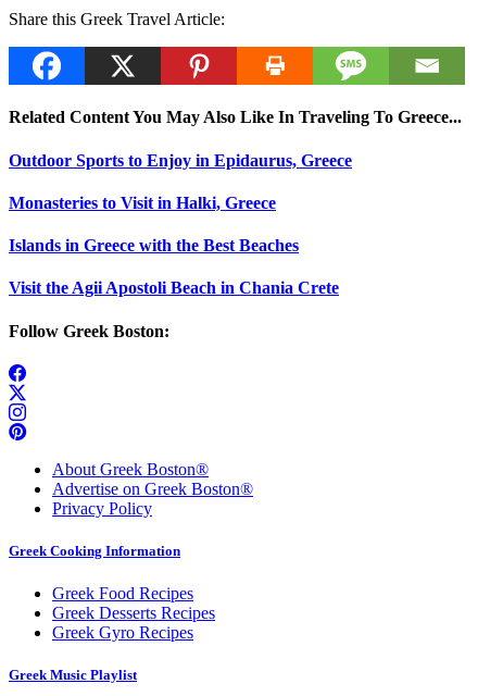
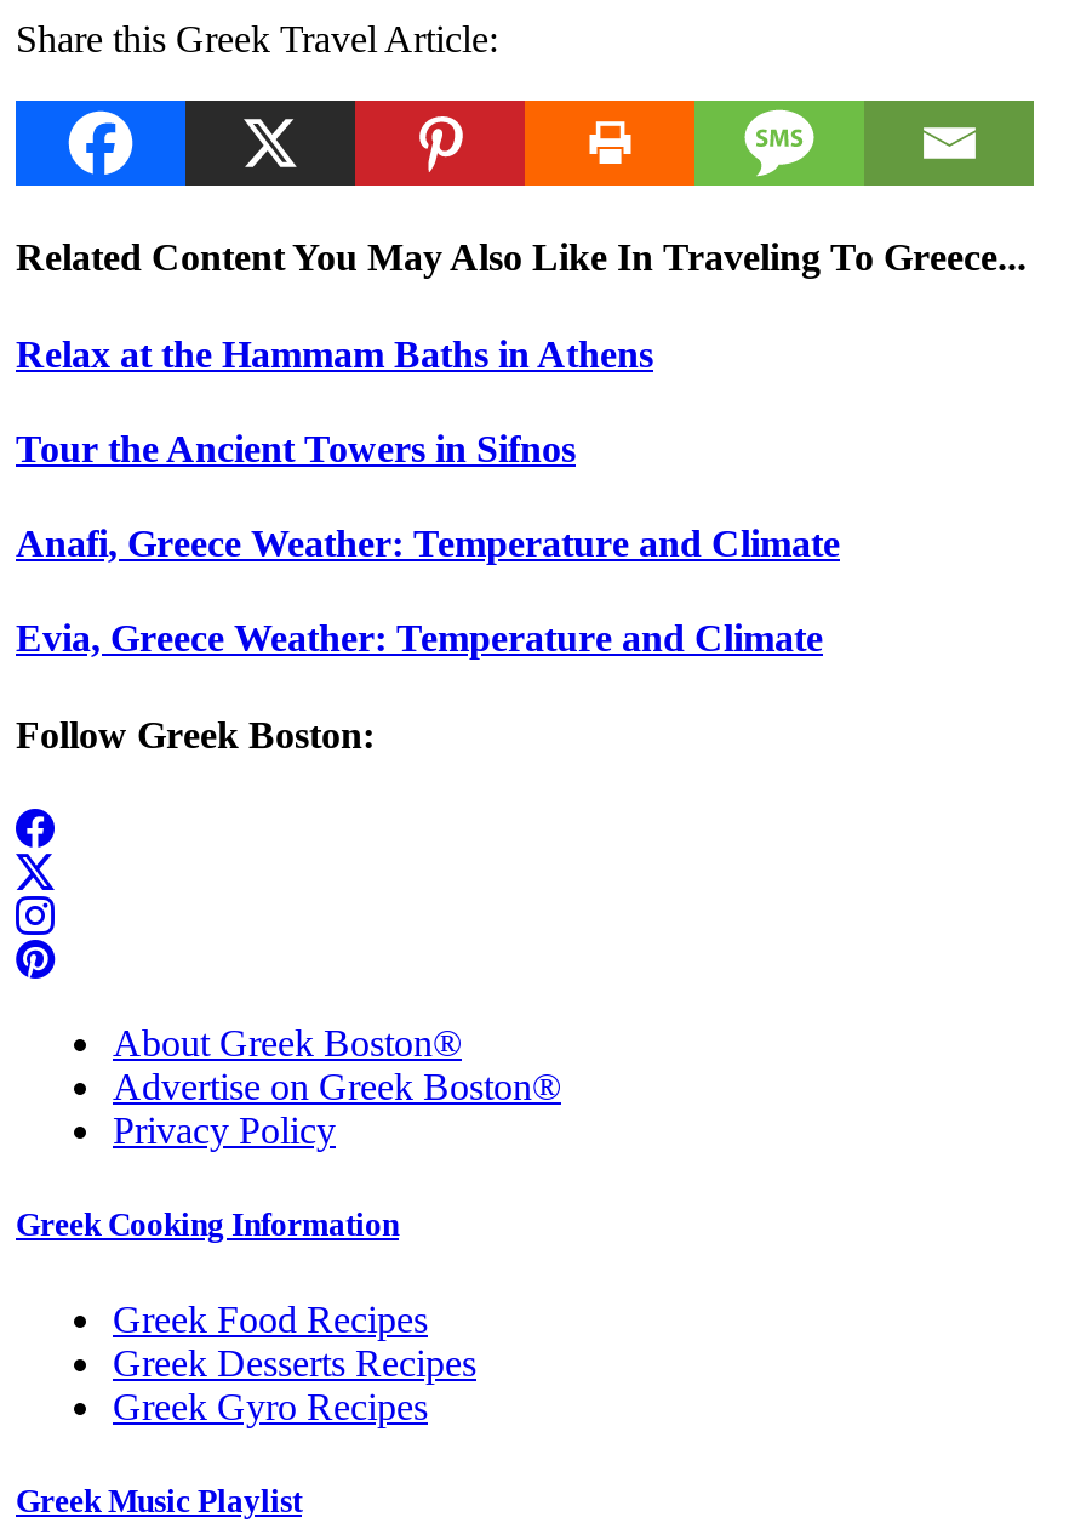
[9,151,352,169] Outdoor Sports to Enjoy in Epidaurus, Greece -> [16,332,653,373] Relax at the Hammam Baths in Athens
[9,193,276,212] Monasteries to Visit in Halki, Greece -> [16,428,576,469] Tour the Ancient Towers in Sifnos
[9,236,299,255] Islands in Greece with the Best Beaches -> [16,523,840,564] Anafi, Greece Weather: Temperature and Climate
[9,279,339,297] Visit the Agii Apostoli Beach in Chania Crete -> [16,618,823,659] Evia, Greece Weather: Temperature and Climate

